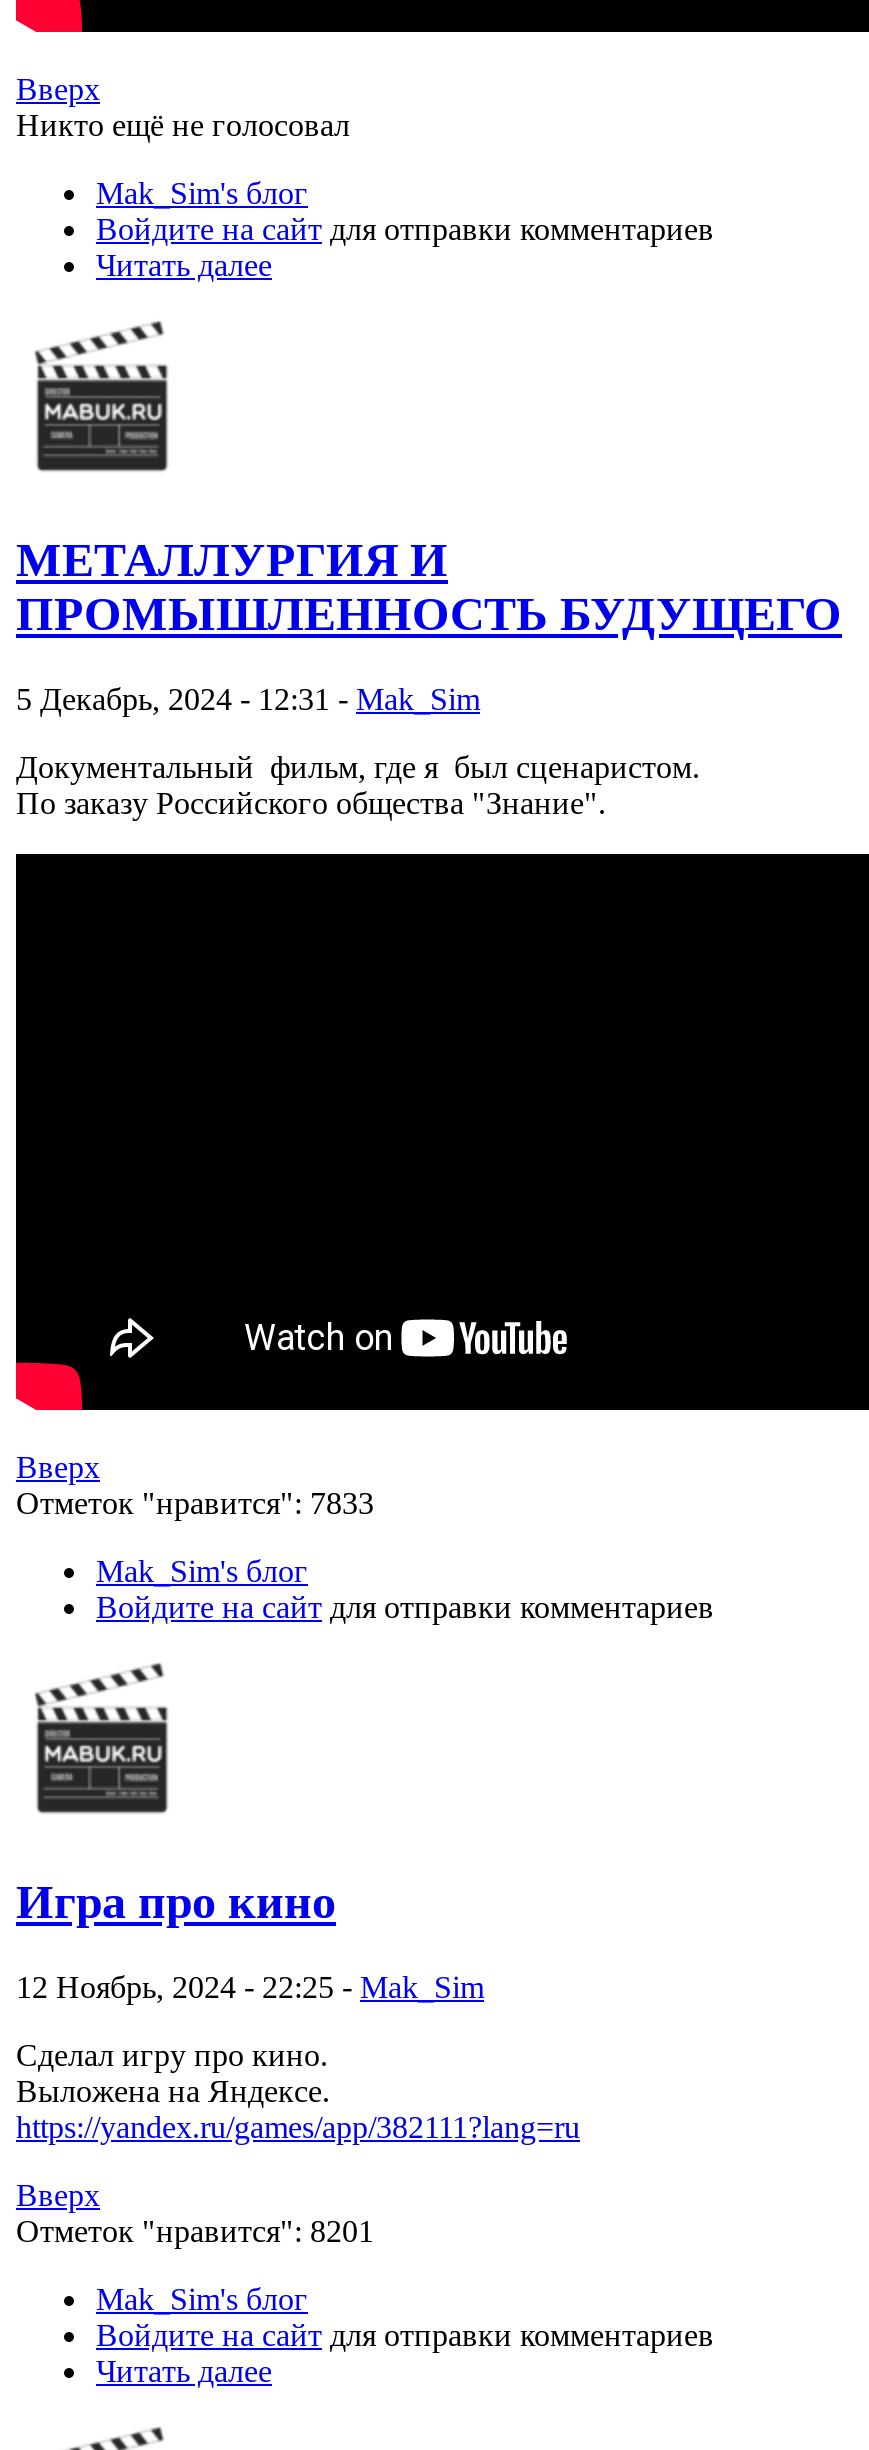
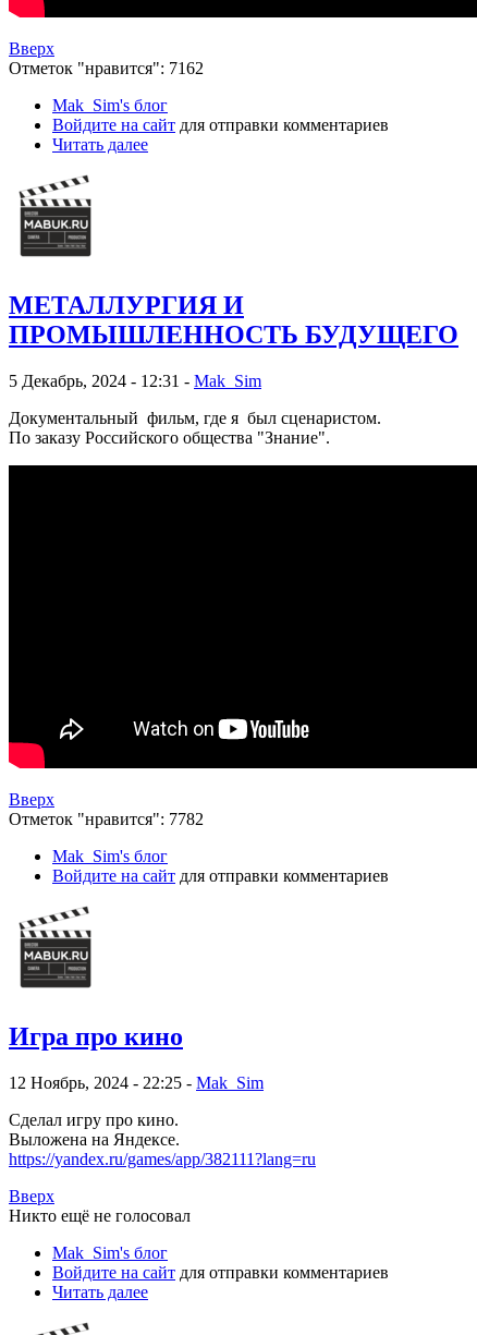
moved [16,108,350,142] -> [9,1206,191,1225]: Никто ещё не голосовал
none -> [9,59,204,78] Отметок "нравится": 7162
[16,1486,374,1520] Отметок "нравится": 7833 -> [9,810,204,828] Отметок "нравится": 7782
[16,2214,374,2248] Отметок "нравится": 8201 -> none

